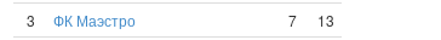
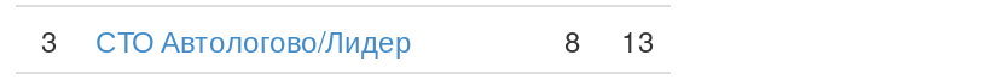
[53,10,297,30] ФК Маэстро | 7 -> [95,19,581,60] СТО Автологово/Лидер | 8

